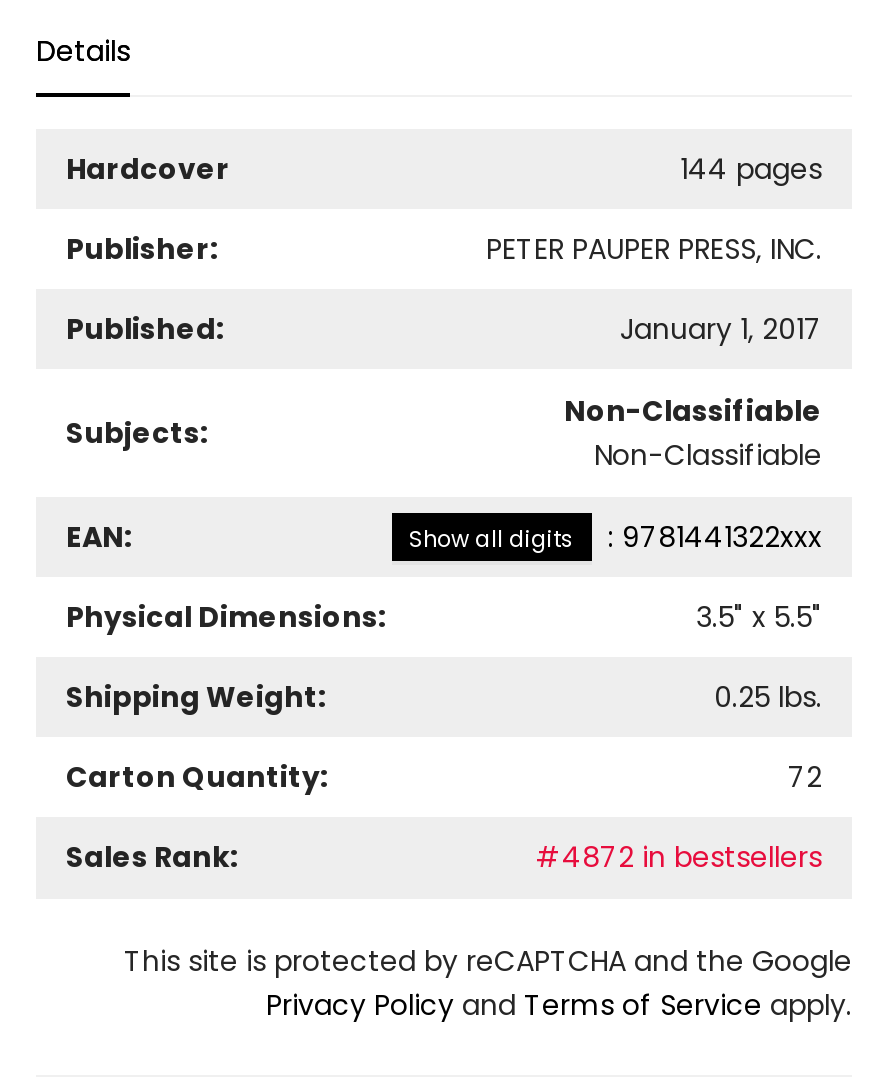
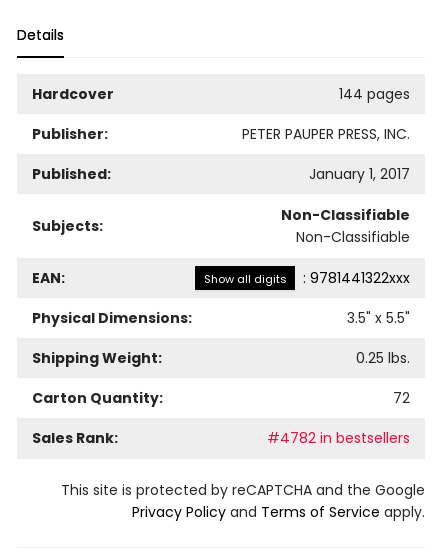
[536,838,822,878] #4872 in bestsellers -> [267,428,410,448] #4782 in bestsellers

